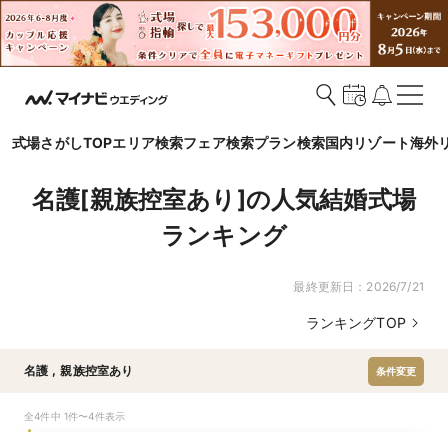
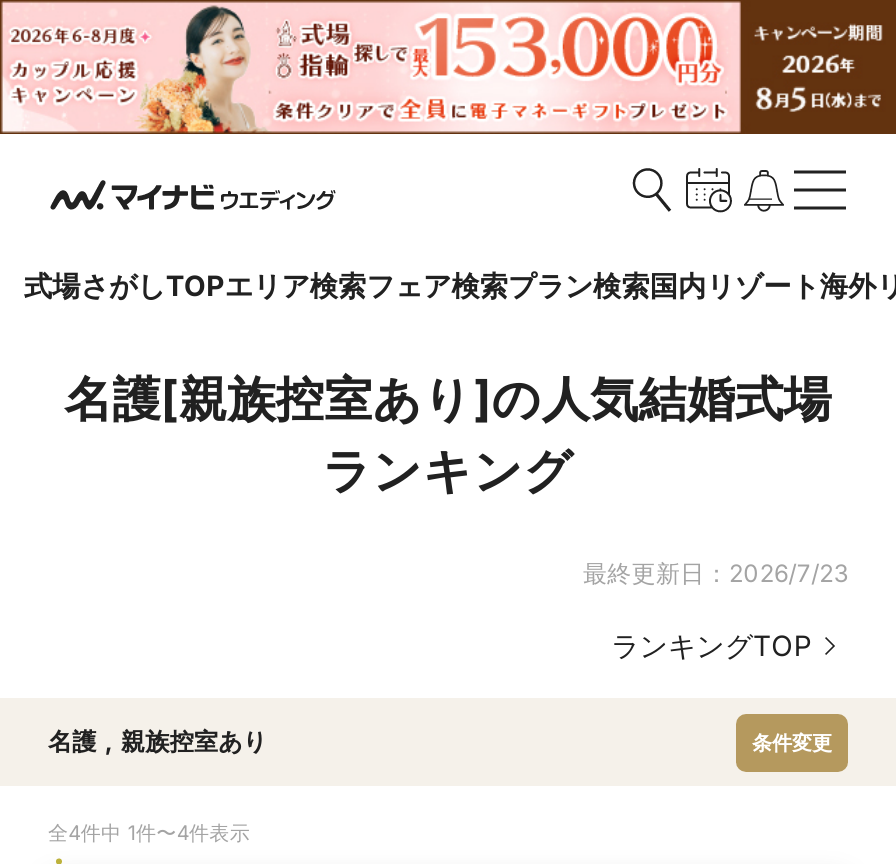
[293,279,424,294] 最終更新日：2026/7/21 -> [583,558,848,588] 最終更新日：2026/7/23

